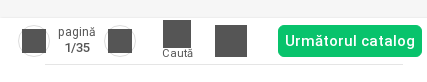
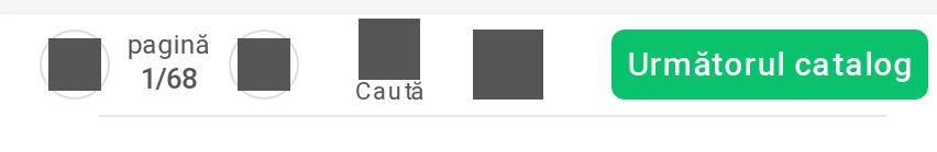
[64,39,90,54] 1/35 -> [140,61,198,94] 1/68

